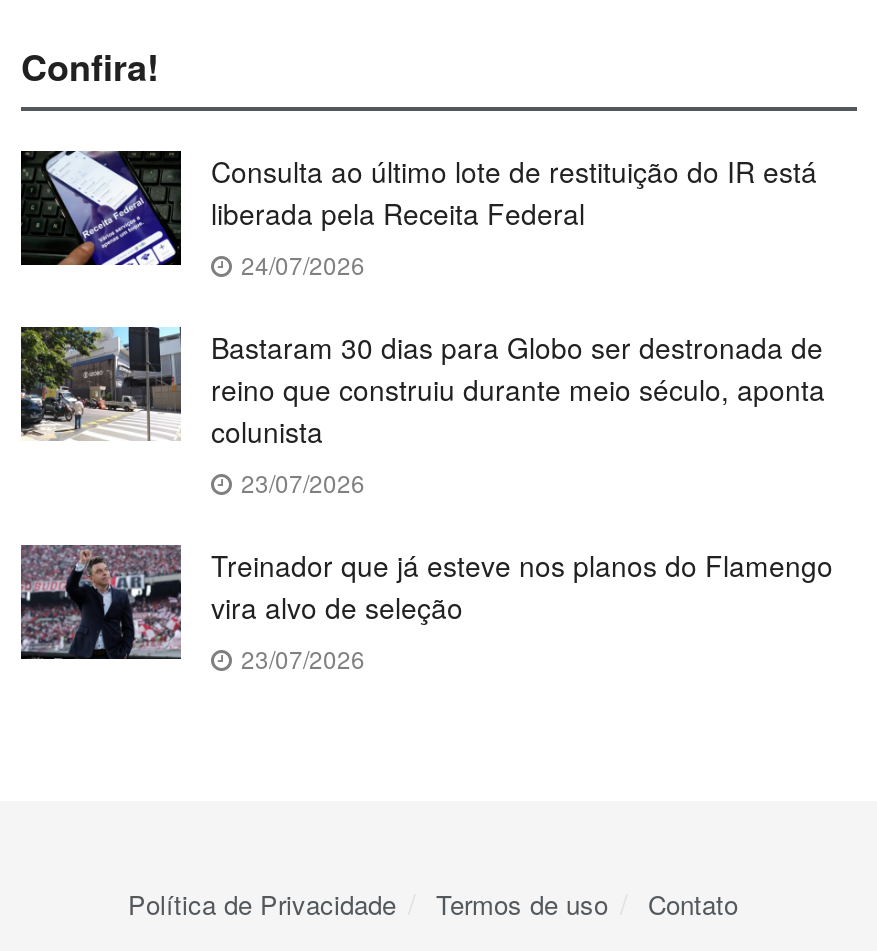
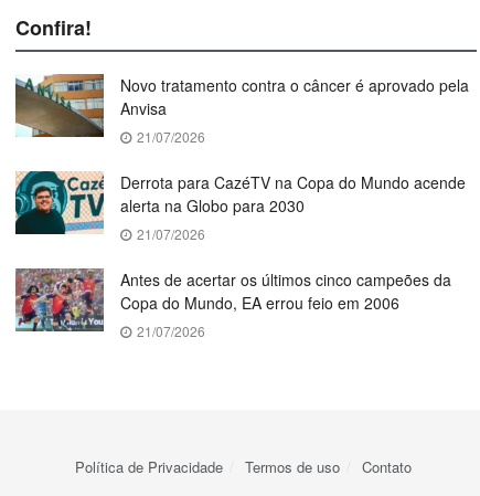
[19,150,817,282] [image] | Consulta ao último lote de restituição do IR está | liberada pela Receita Federal | 24/07/2026 -> [14,73,469,146] [image] | Novo tratamento contra o câncer é aprovado pela | Anvisa | 21/07/2026
[19,324,825,500] [image] | Bastaram 30 dias para Globo ser destronada de | reino que construiu durante meio século, aponta | colunista | 23/07/2026 -> [14,170,466,243] [image] | Derrota para CazéTV na Copa do Mundo acende | alerta na Globo para 2030 | 21/07/2026
[19,544,833,676] [image] | Treinador que já esteve nos planos do Flamengo | vira alvo de seleção | 23/07/2026 -> [15,268,451,340] [image] | Antes de acertar os últimos cinco campeões da | Copa do Mundo, EA errou feio em 2006 | 21/07/2026

